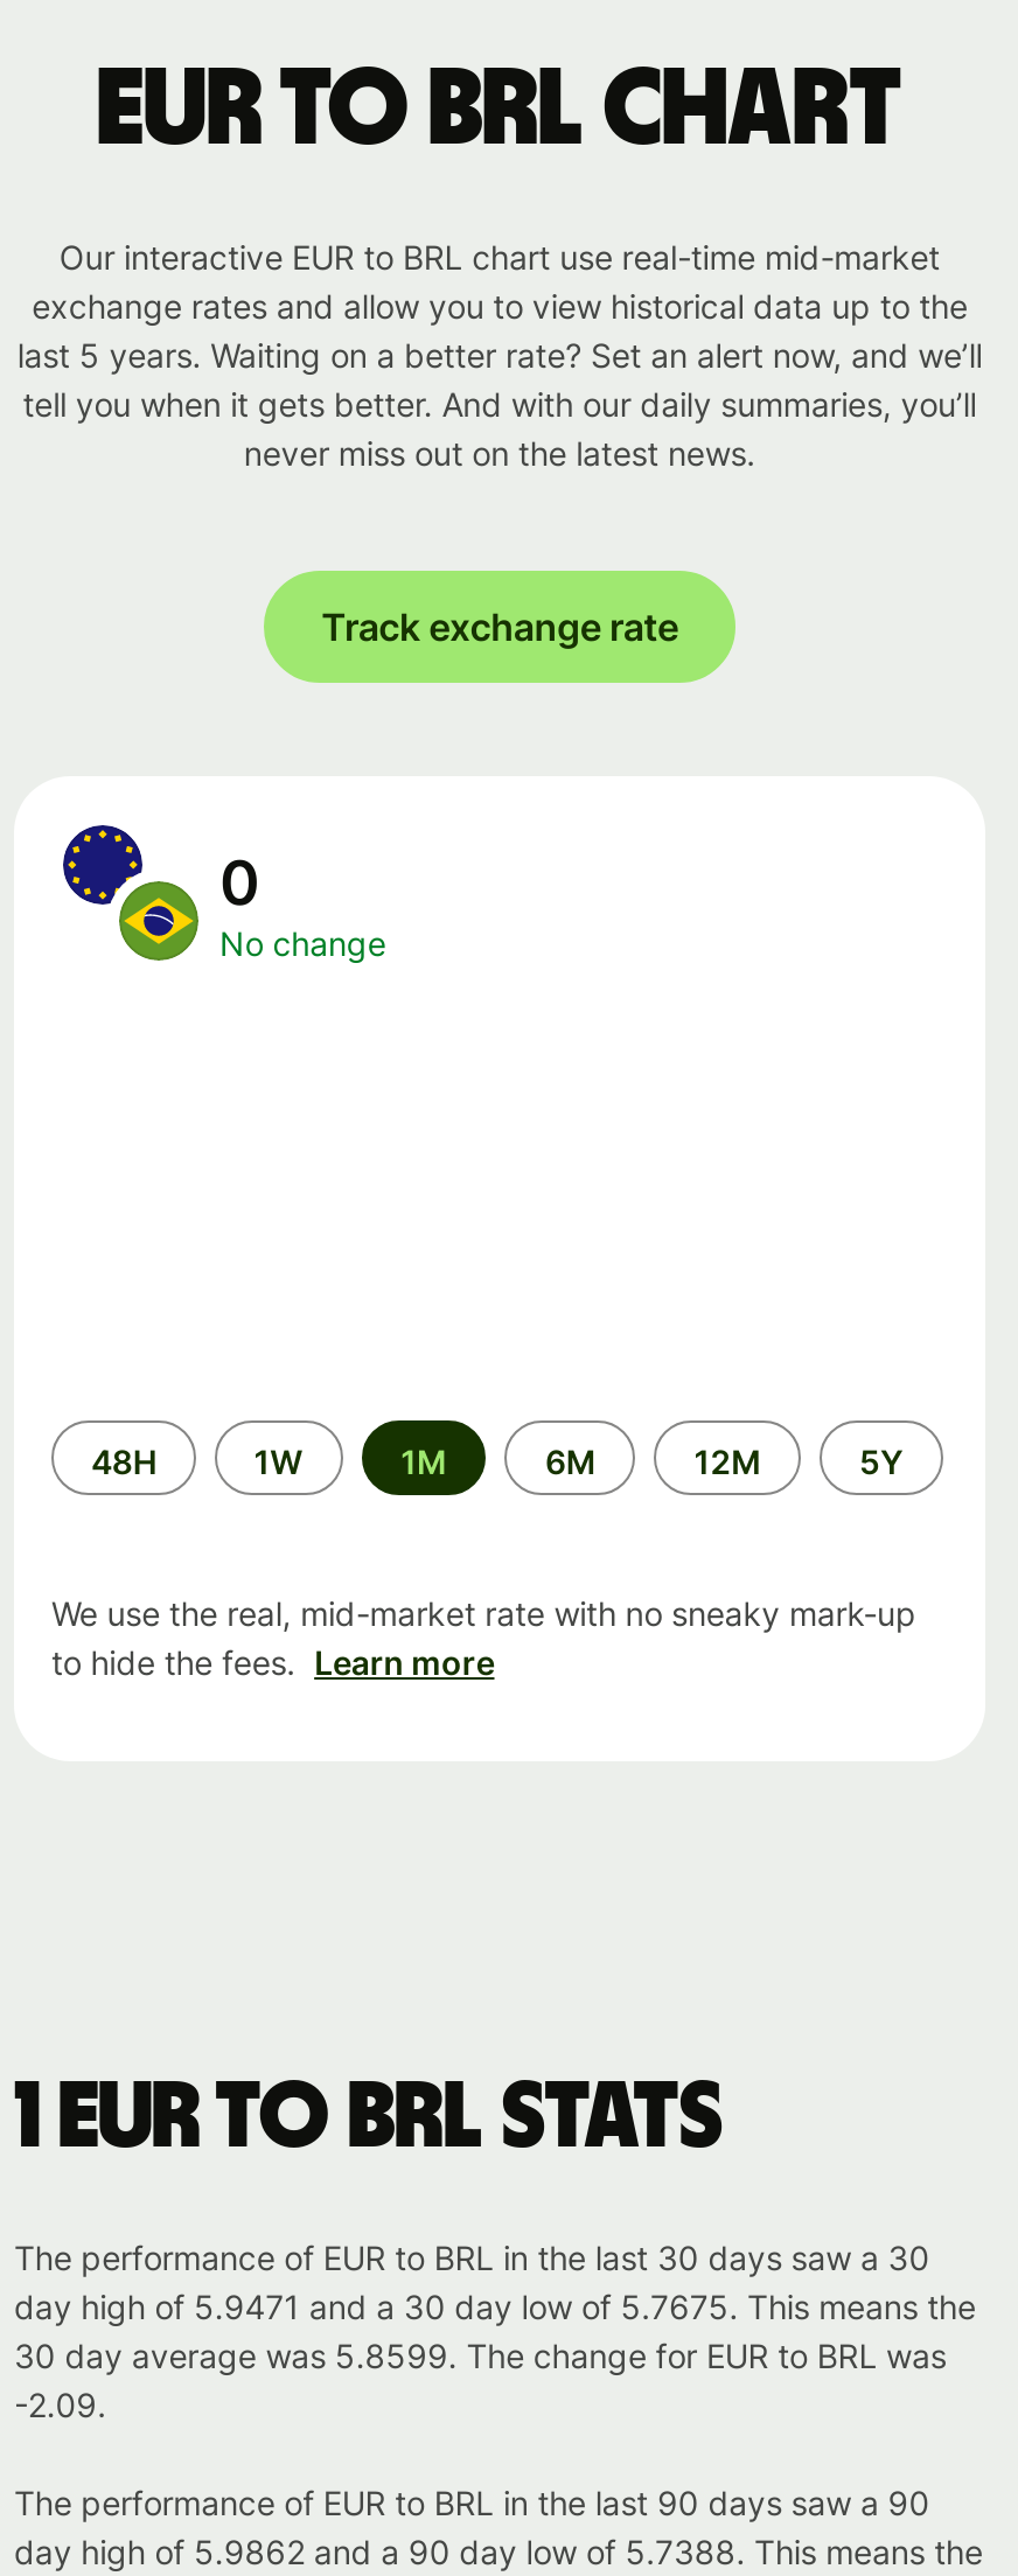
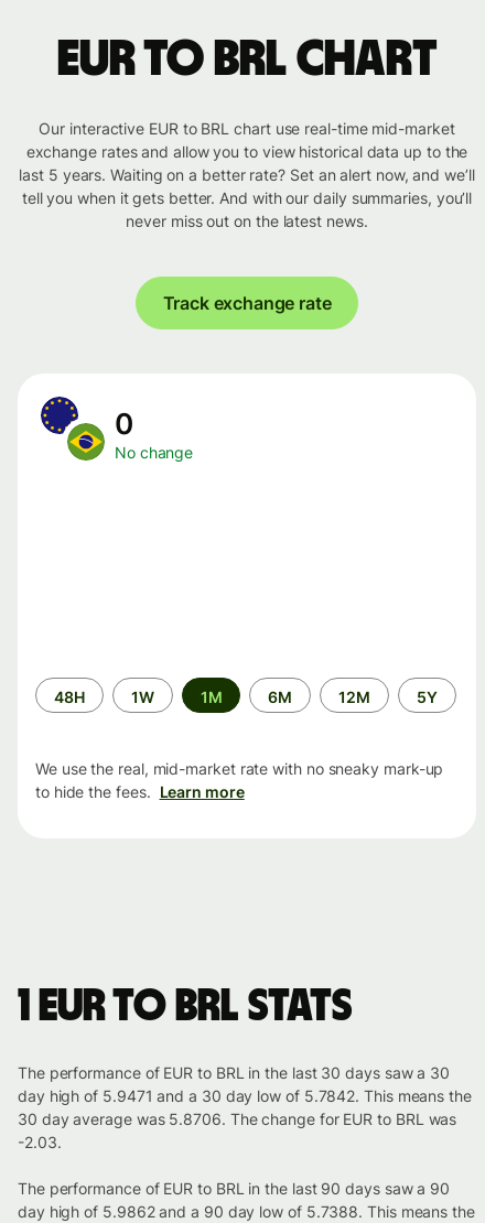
[14,2287,976,2326] day high of 5.9471 and a 30 day low of 5.7675. This means the -> [18,1086,472,1105] day high of 5.9471 and a 30 day low of 5.7842. This means the
[14,2336,946,2375] 30 day average was 5.8599. The change for EUR to BRL was -> [18,1110,457,1128] 30 day average was 5.8706. The change for EUR to BRL was
[14,2385,106,2424] -2.09. -> [18,1133,61,1151] -2.03.

